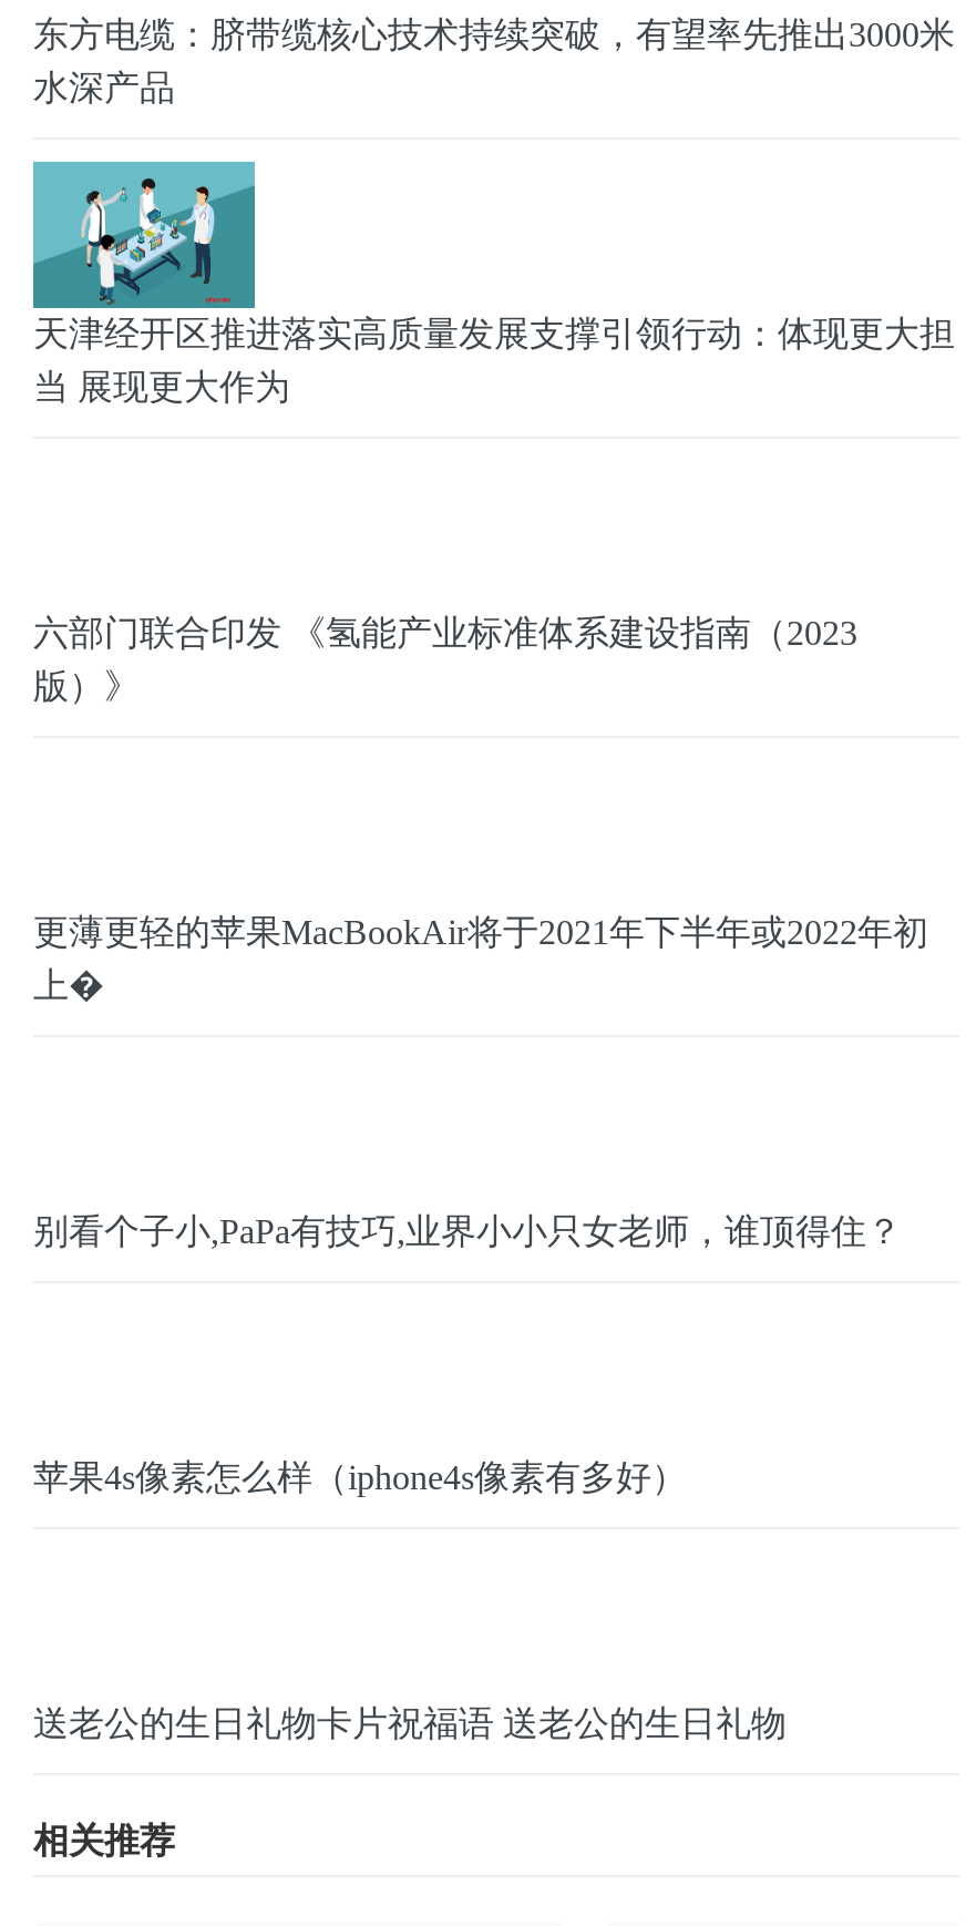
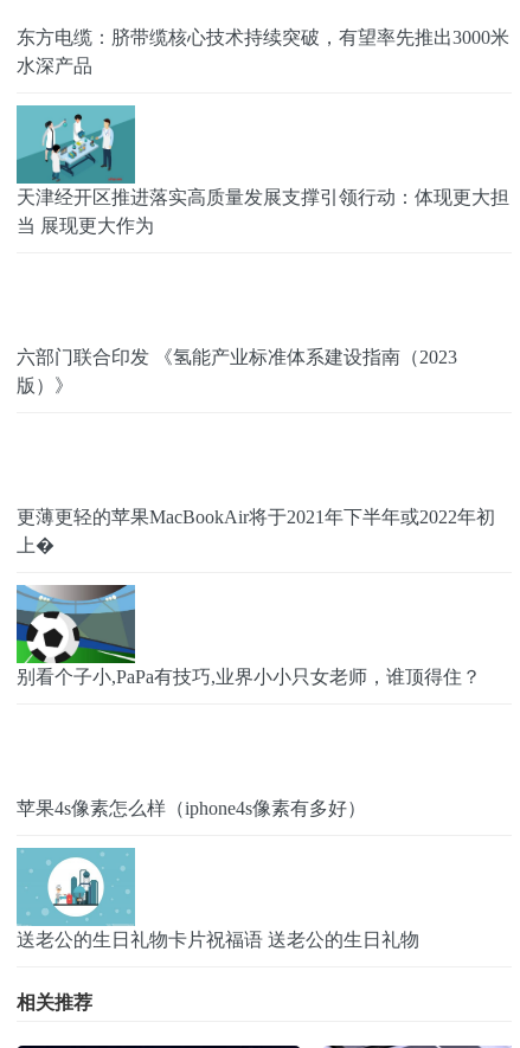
none -> [15,584,136,664] [image]
none -> [15,847,136,927] [image]

